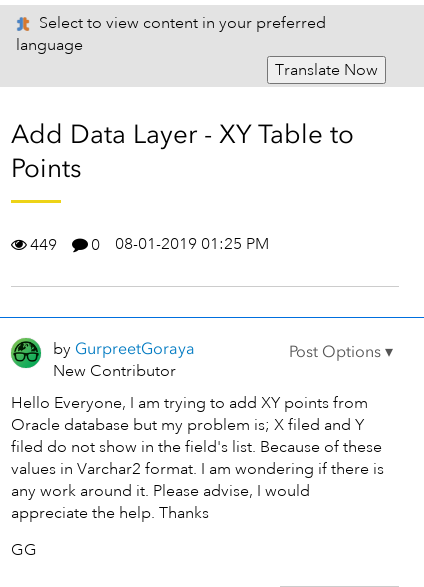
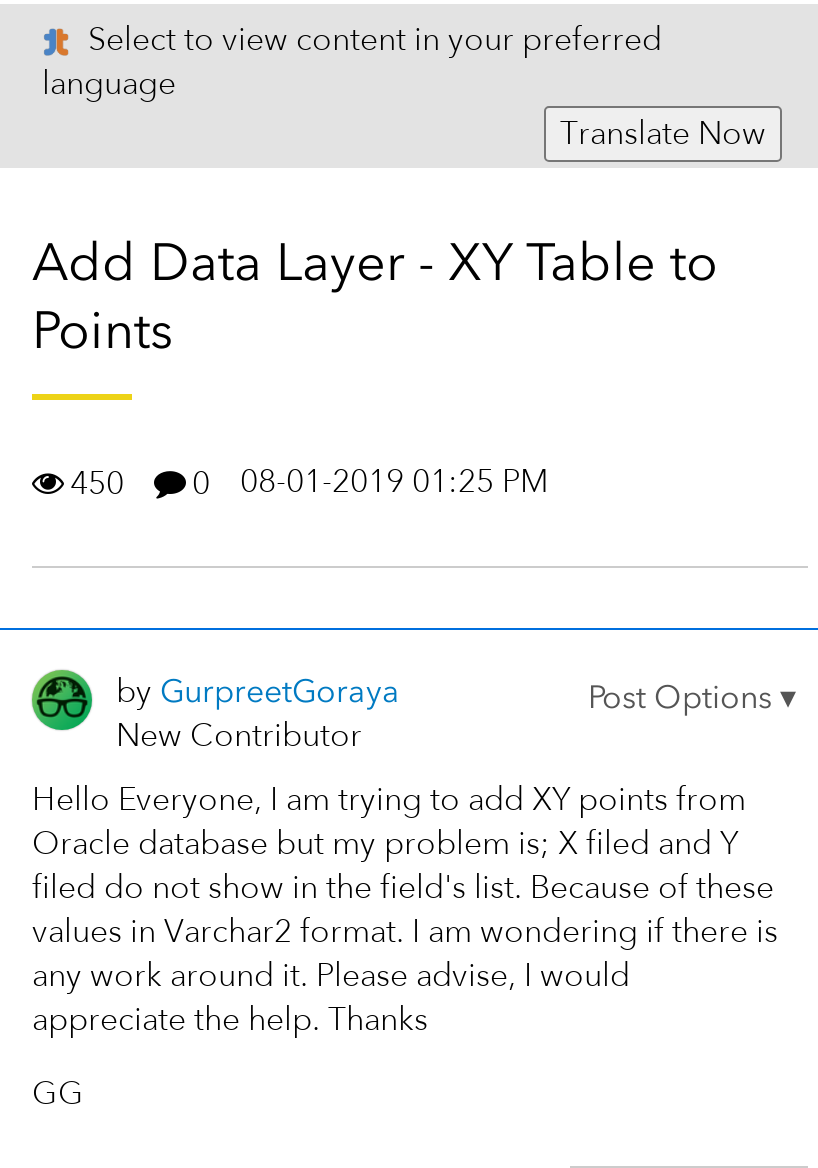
[30,234,269,255] 449 0 08-01-2019 01:25 PM -> [70,462,548,504] 450 0 08-01-2019 01:25 PM

